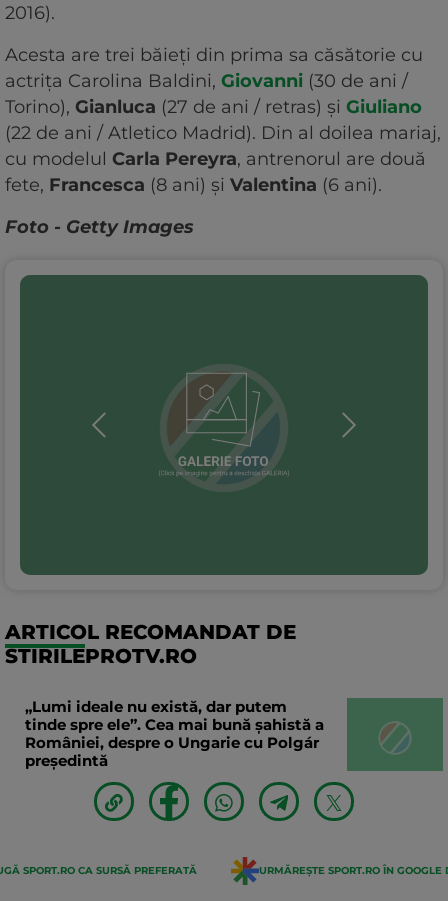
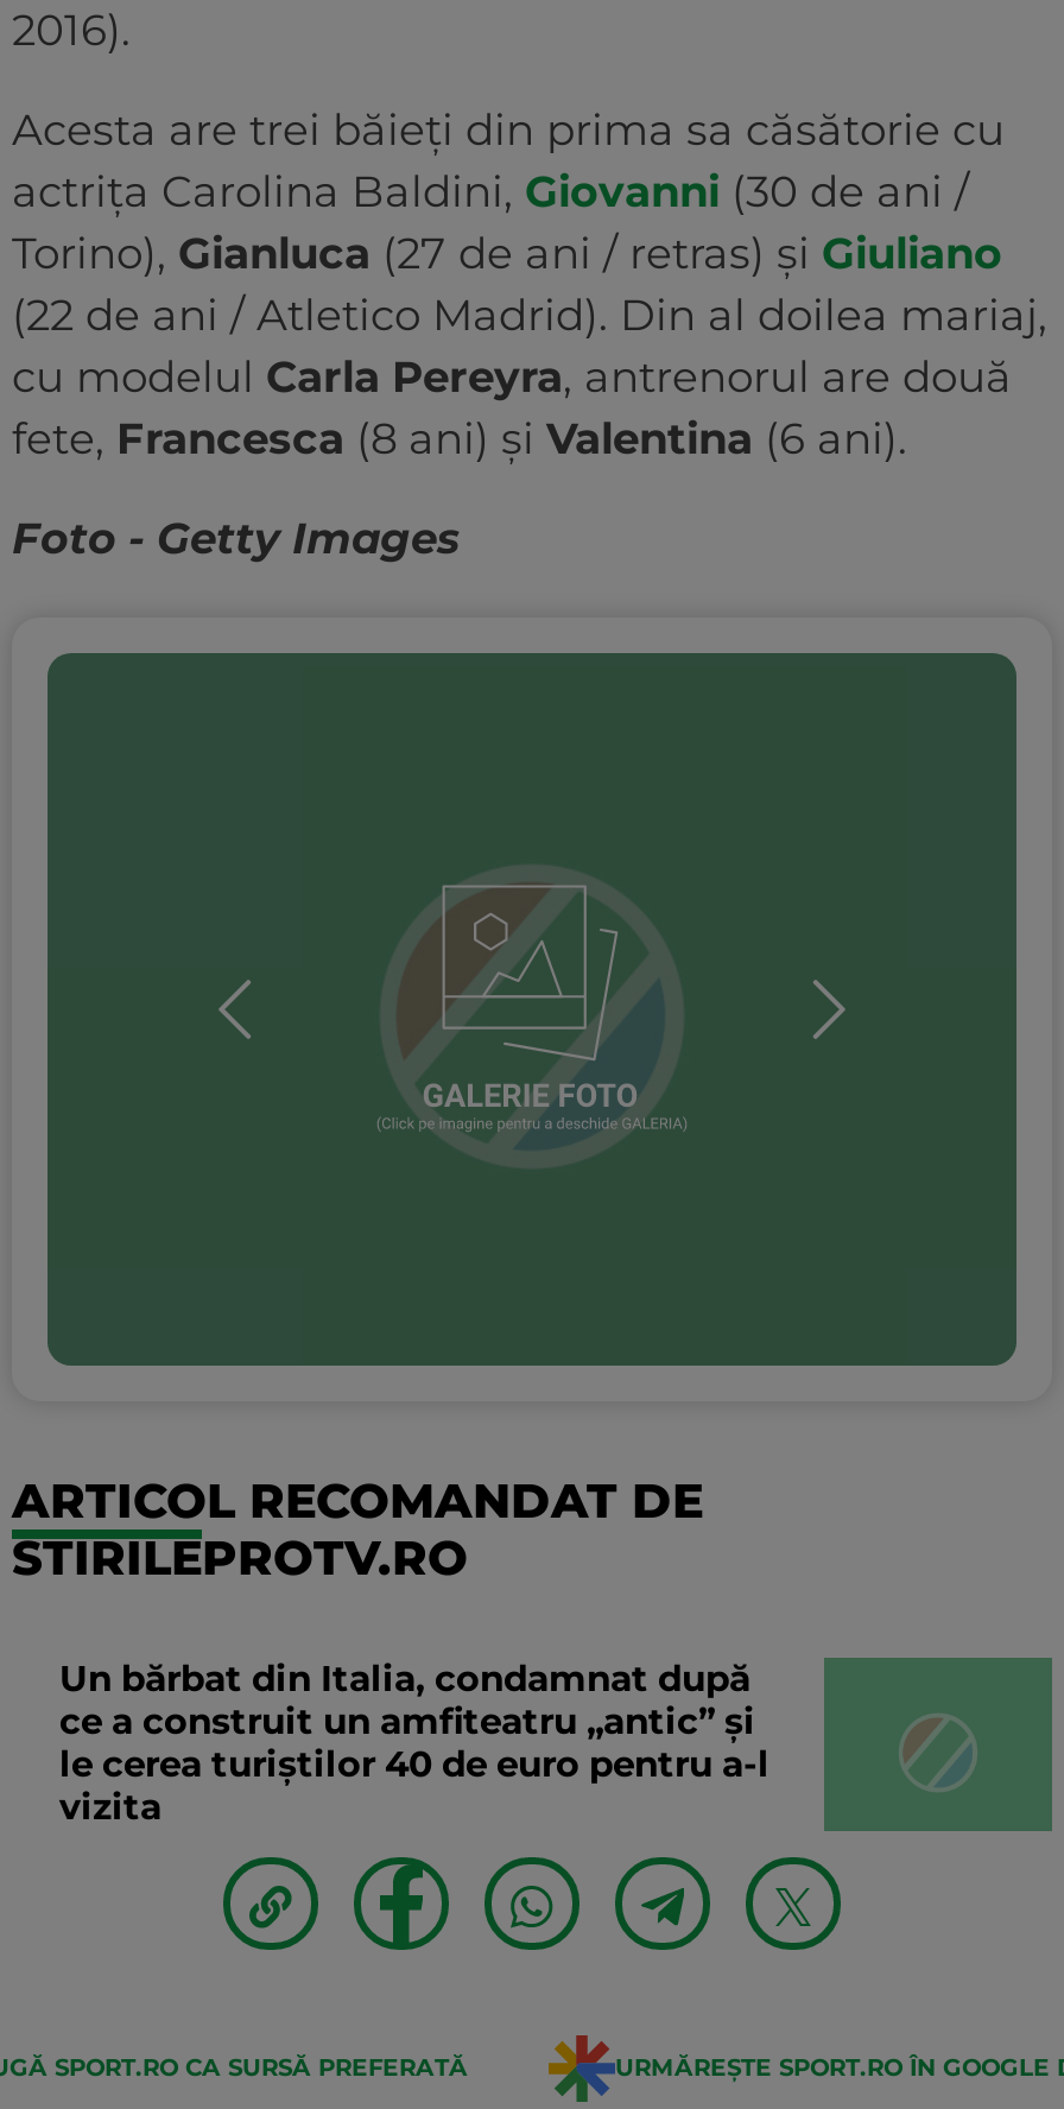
[25,697,324,770] „Lumi ideale nu există, dar putem | tinde spre ele”. Cea mai bună șahistă a | României, despre o Ungarie cu Polgár | președintă -> [59,1655,769,1828] Un bărbat din Italia, condamnat după | ce a construit un amfiteatru „antic” și | le cerea turiștilor 40 de euro pentru a-l | vizita

